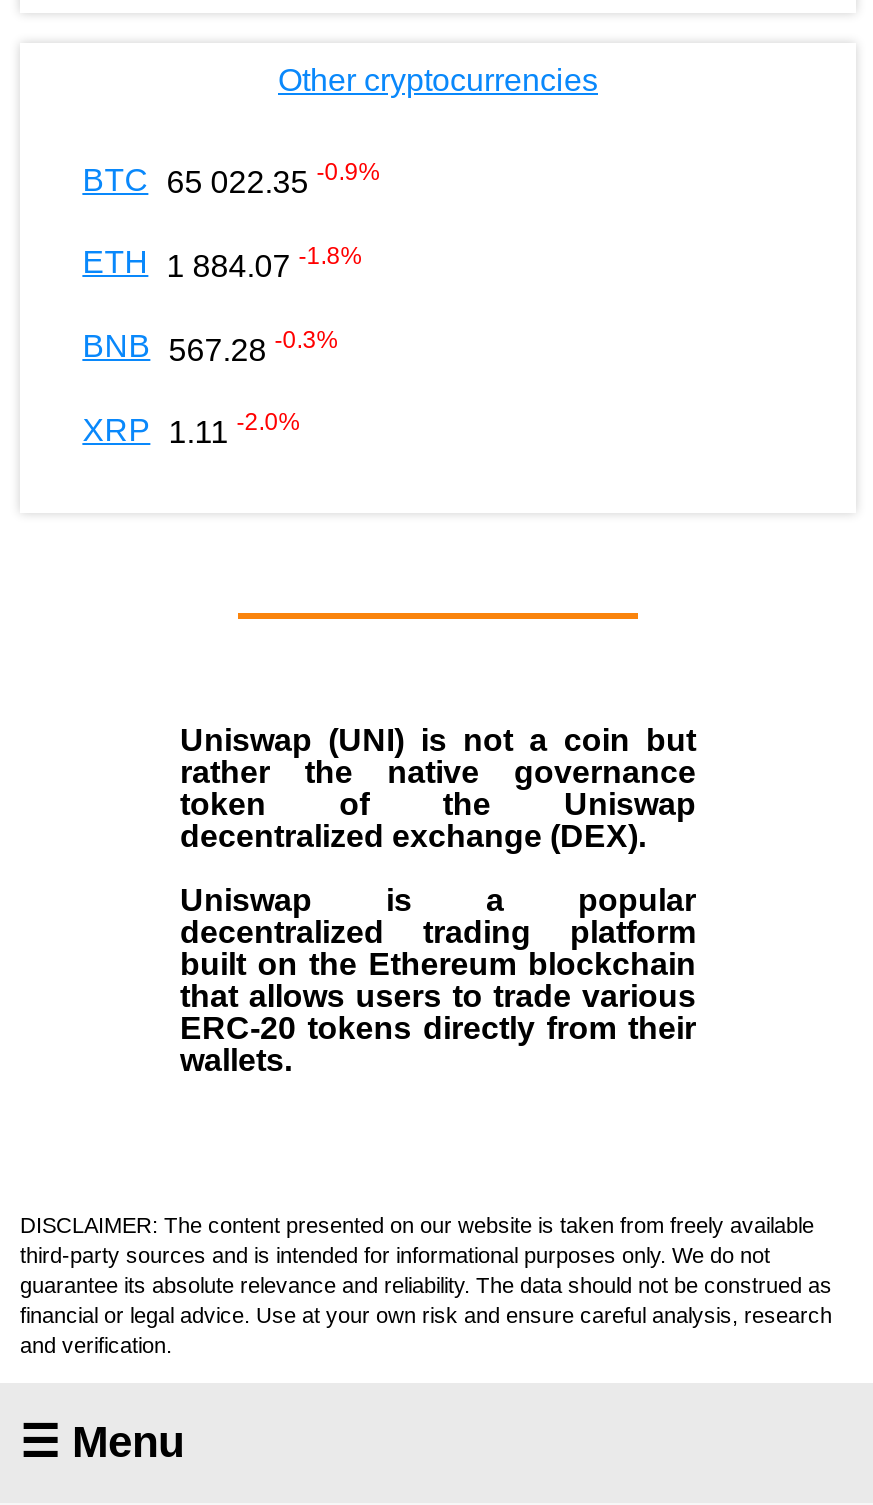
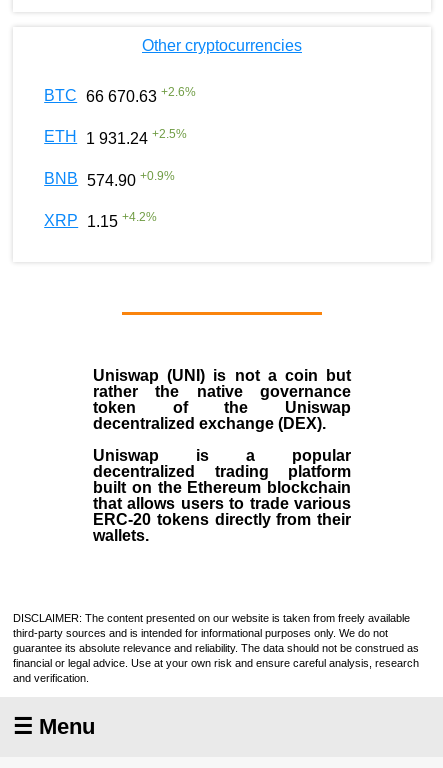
[82,159,380,200] BTC 65 022.35 -0.9% -> [44,85,196,105] BTC 66 670.63 +2.6%
[82,243,362,283] ETH 1 884.07 -1.8% -> [44,127,187,147] ETH 1 931.24 +2.5%
[82,326,338,367] BNB 567.28 -0.3% -> [44,168,175,189] BNB 574.90 +0.9%
[82,409,300,450] XRP 1.11 -2.0% -> [44,210,157,230] XRP 1.15 +4.2%

